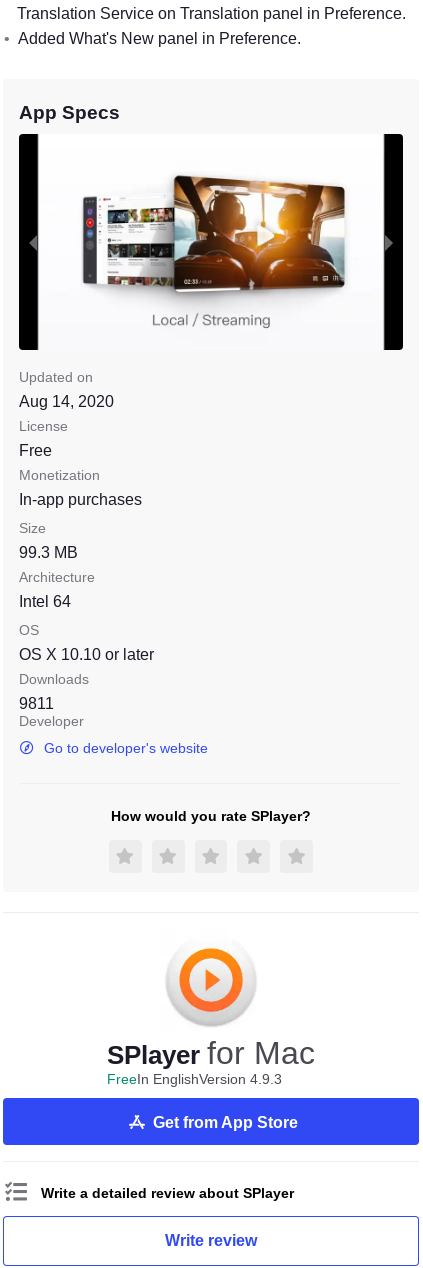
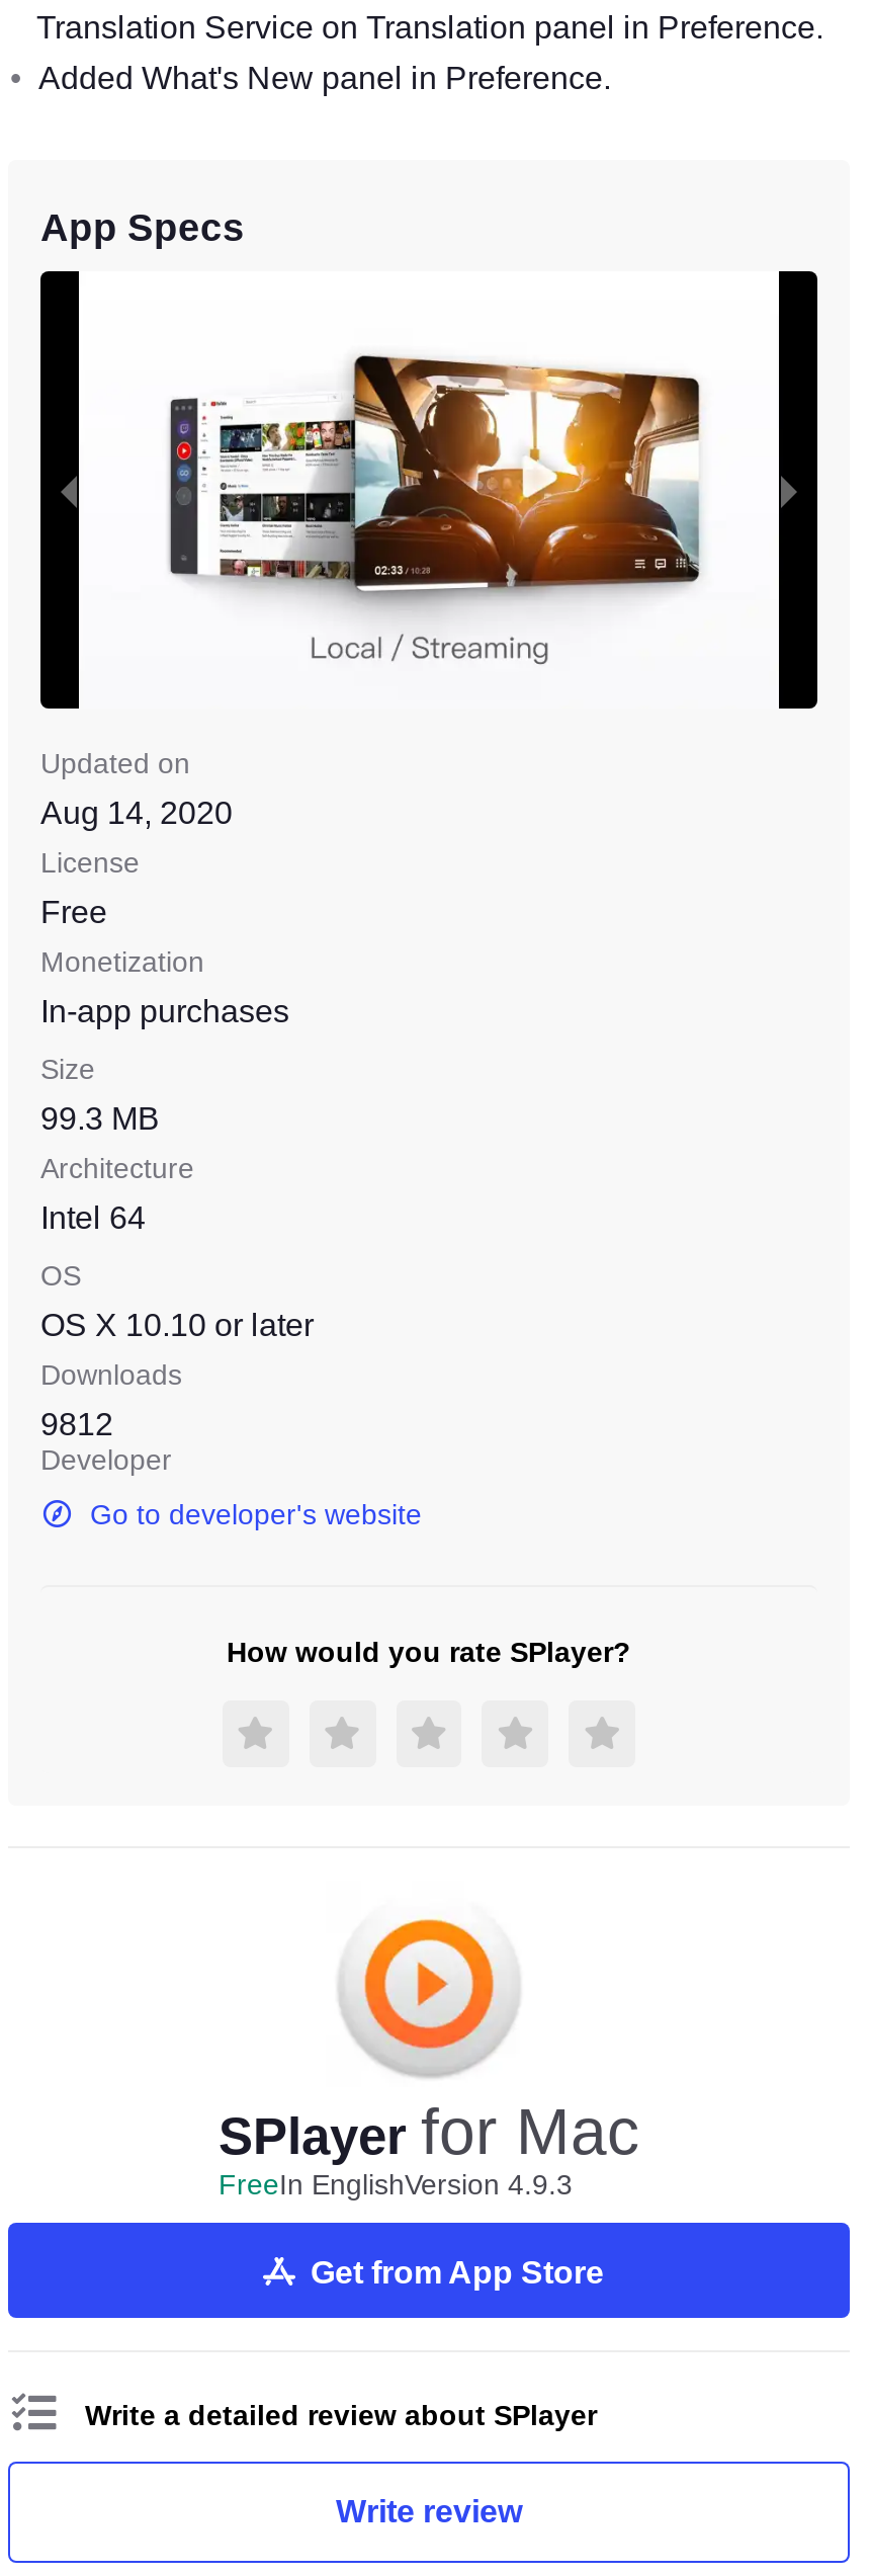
[19,693,54,714] 9811 -> [40,1403,113,1446] 9812

